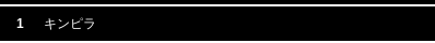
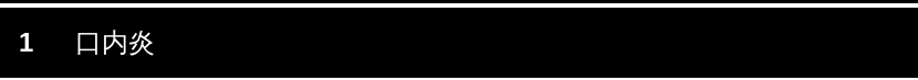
[44,16,96,31] キンピラ -> [75,26,155,57] 口内炎

